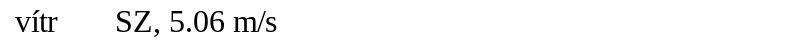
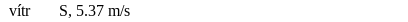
[15,4,277,38] vítr SZ, 5.06 m/s -> [9,2,130,19] vítr S, 5.37 m/s

